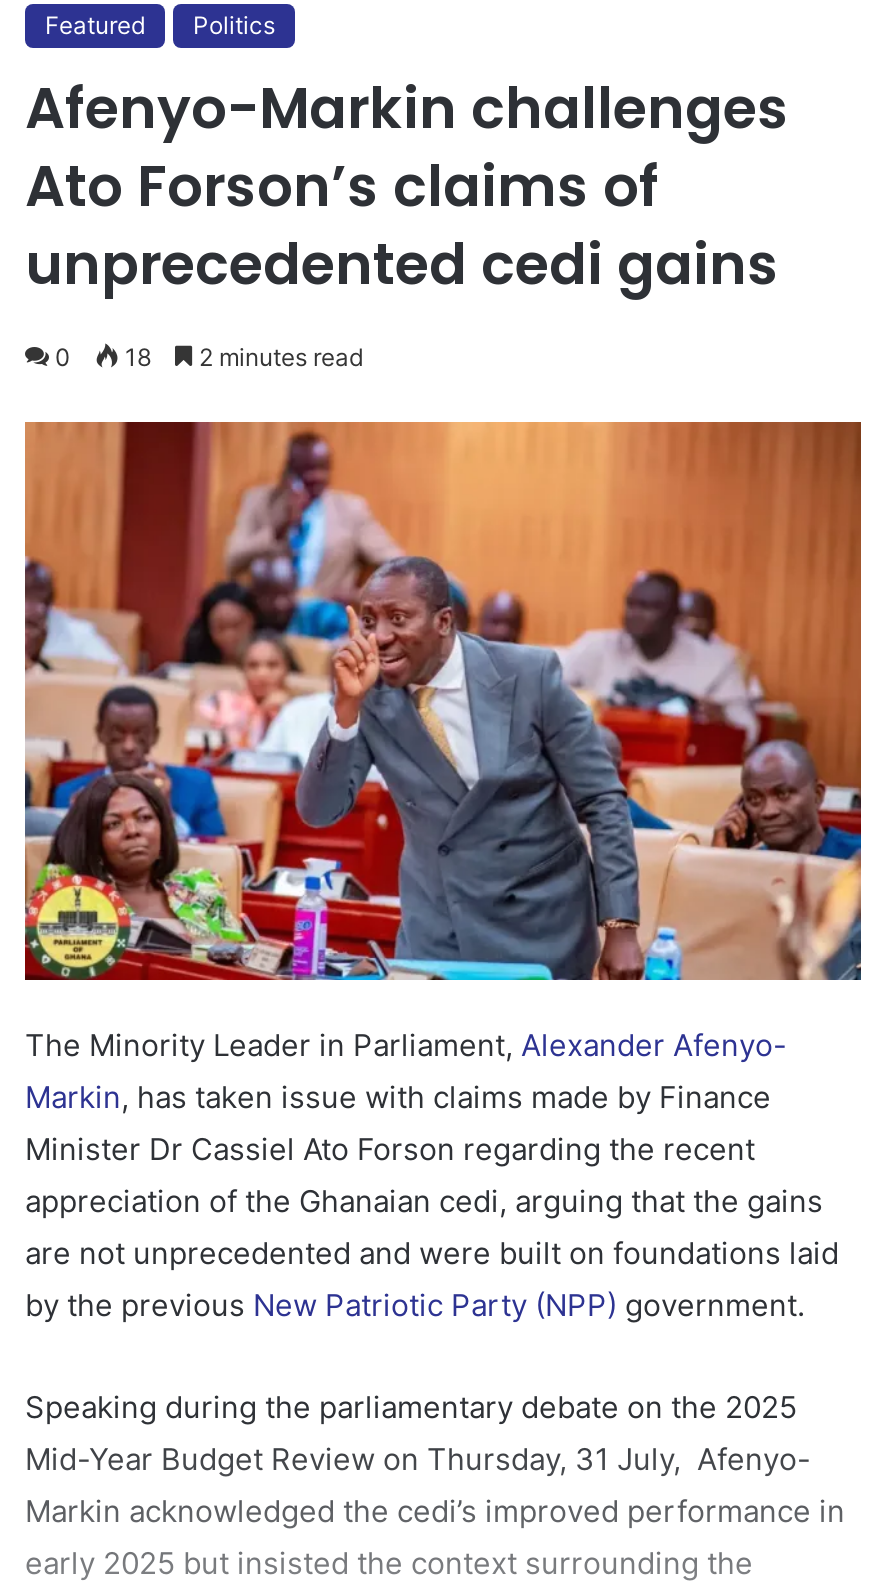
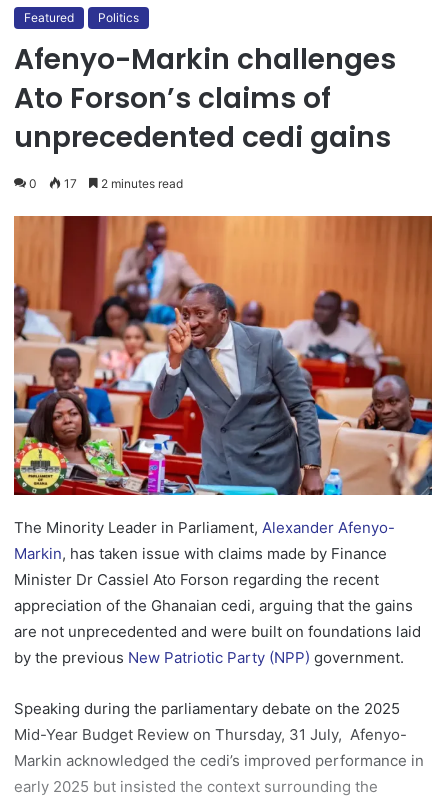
[55,342,363,372] 0 18 2 minutes read -> [29,176,183,191] 0 17 2 minutes read

